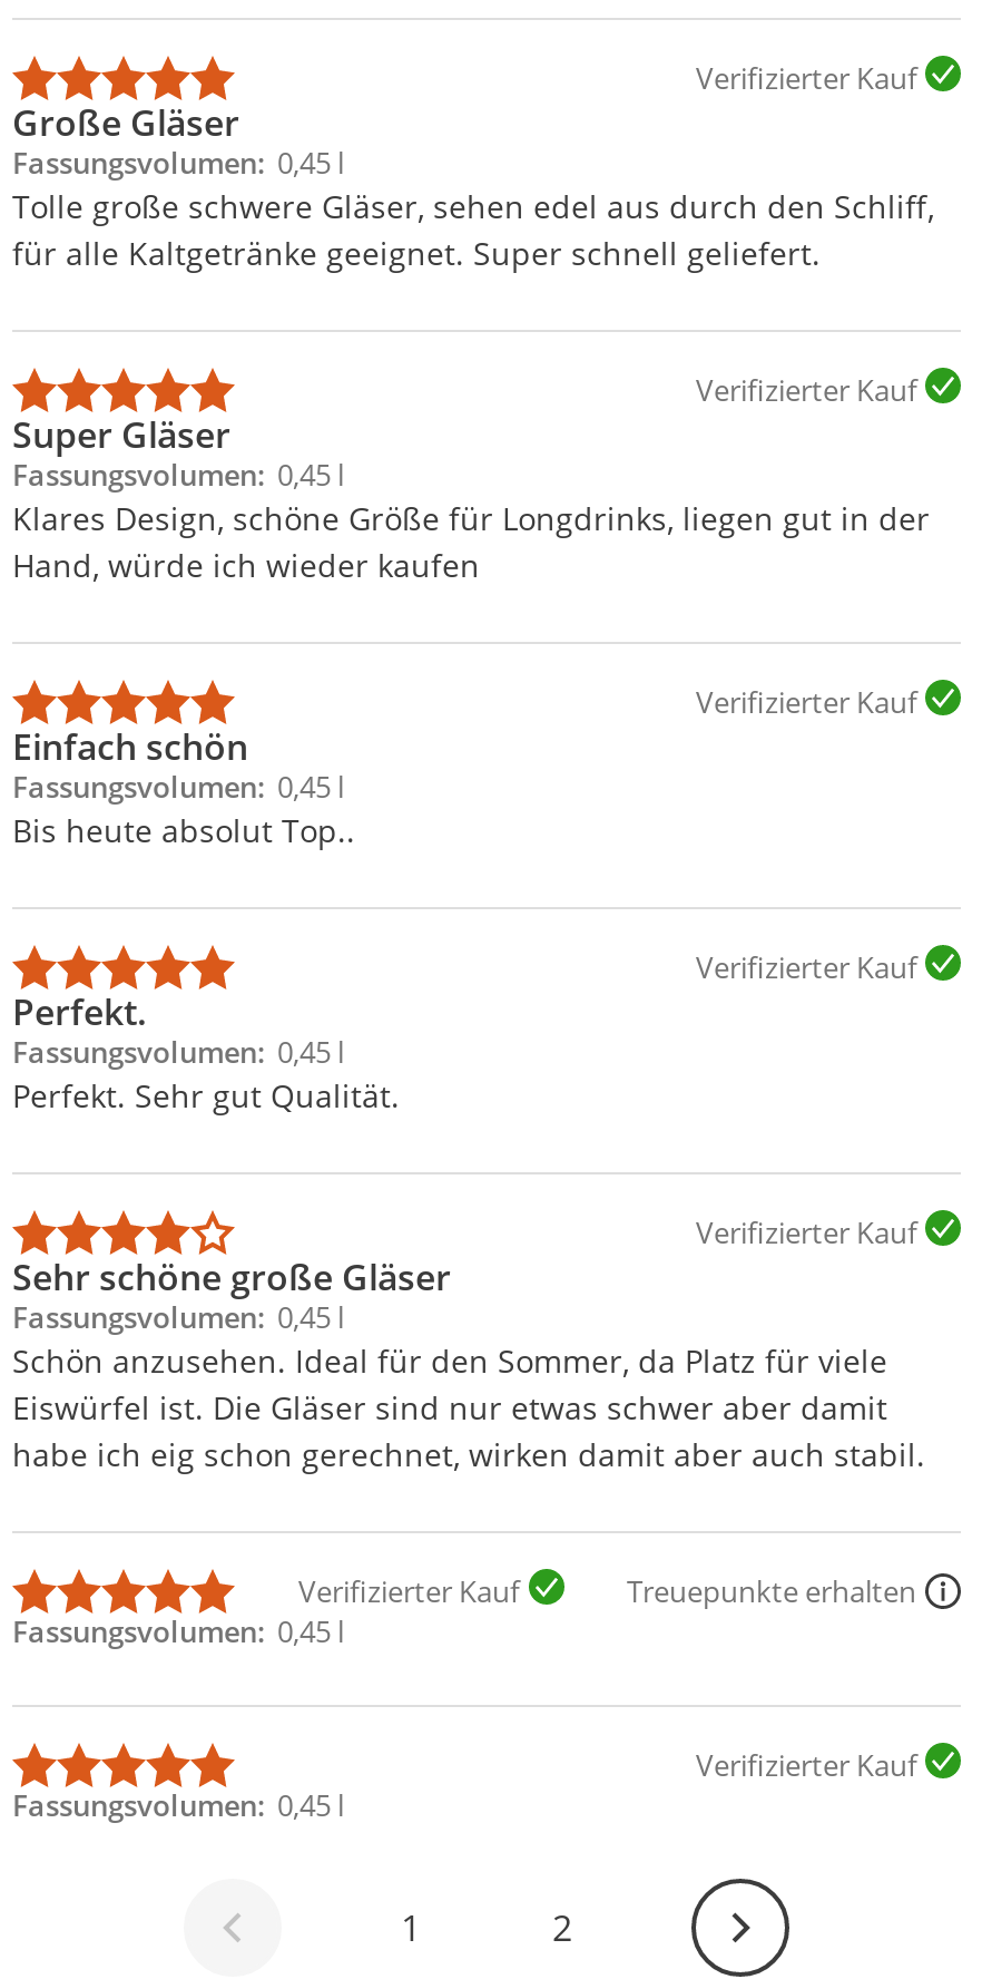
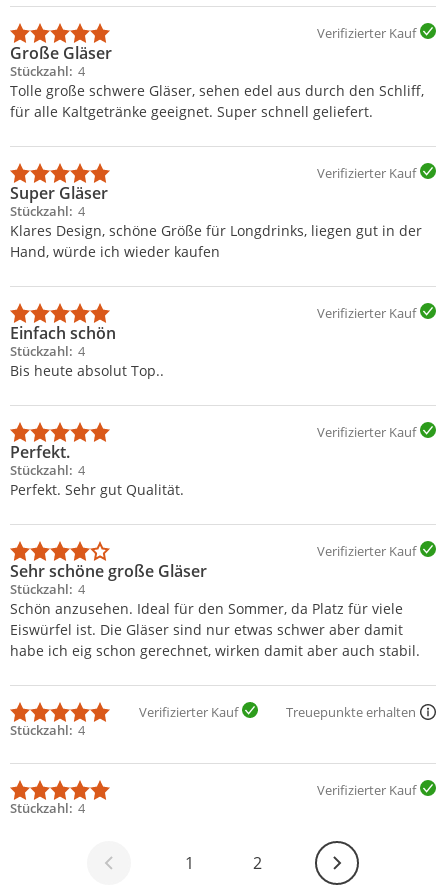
[12,142,344,183] Fassungsvolumen 0,45 l -> [10,62,85,80] Stückzahl 4
[12,454,344,495] Fassungsvolumen 0,45 l -> [10,202,85,220] Stückzahl 4
[12,766,344,807] Fassungsvolumen 0,45 l -> [10,342,85,360] Stückzahl 4
[12,1032,344,1072] Fassungsvolumen 0,45 l -> [10,461,85,479] Stückzahl 4
[12,1297,344,1337] Fassungsvolumen 0,45 l -> [10,580,85,598] Stückzahl 4
[12,1611,344,1651] Fassungsvolumen 0,45 l -> [10,721,85,739] Stückzahl 4
[12,1785,344,1825] Fassungsvolumen 0,45 l -> [10,799,85,817] Stückzahl 4

